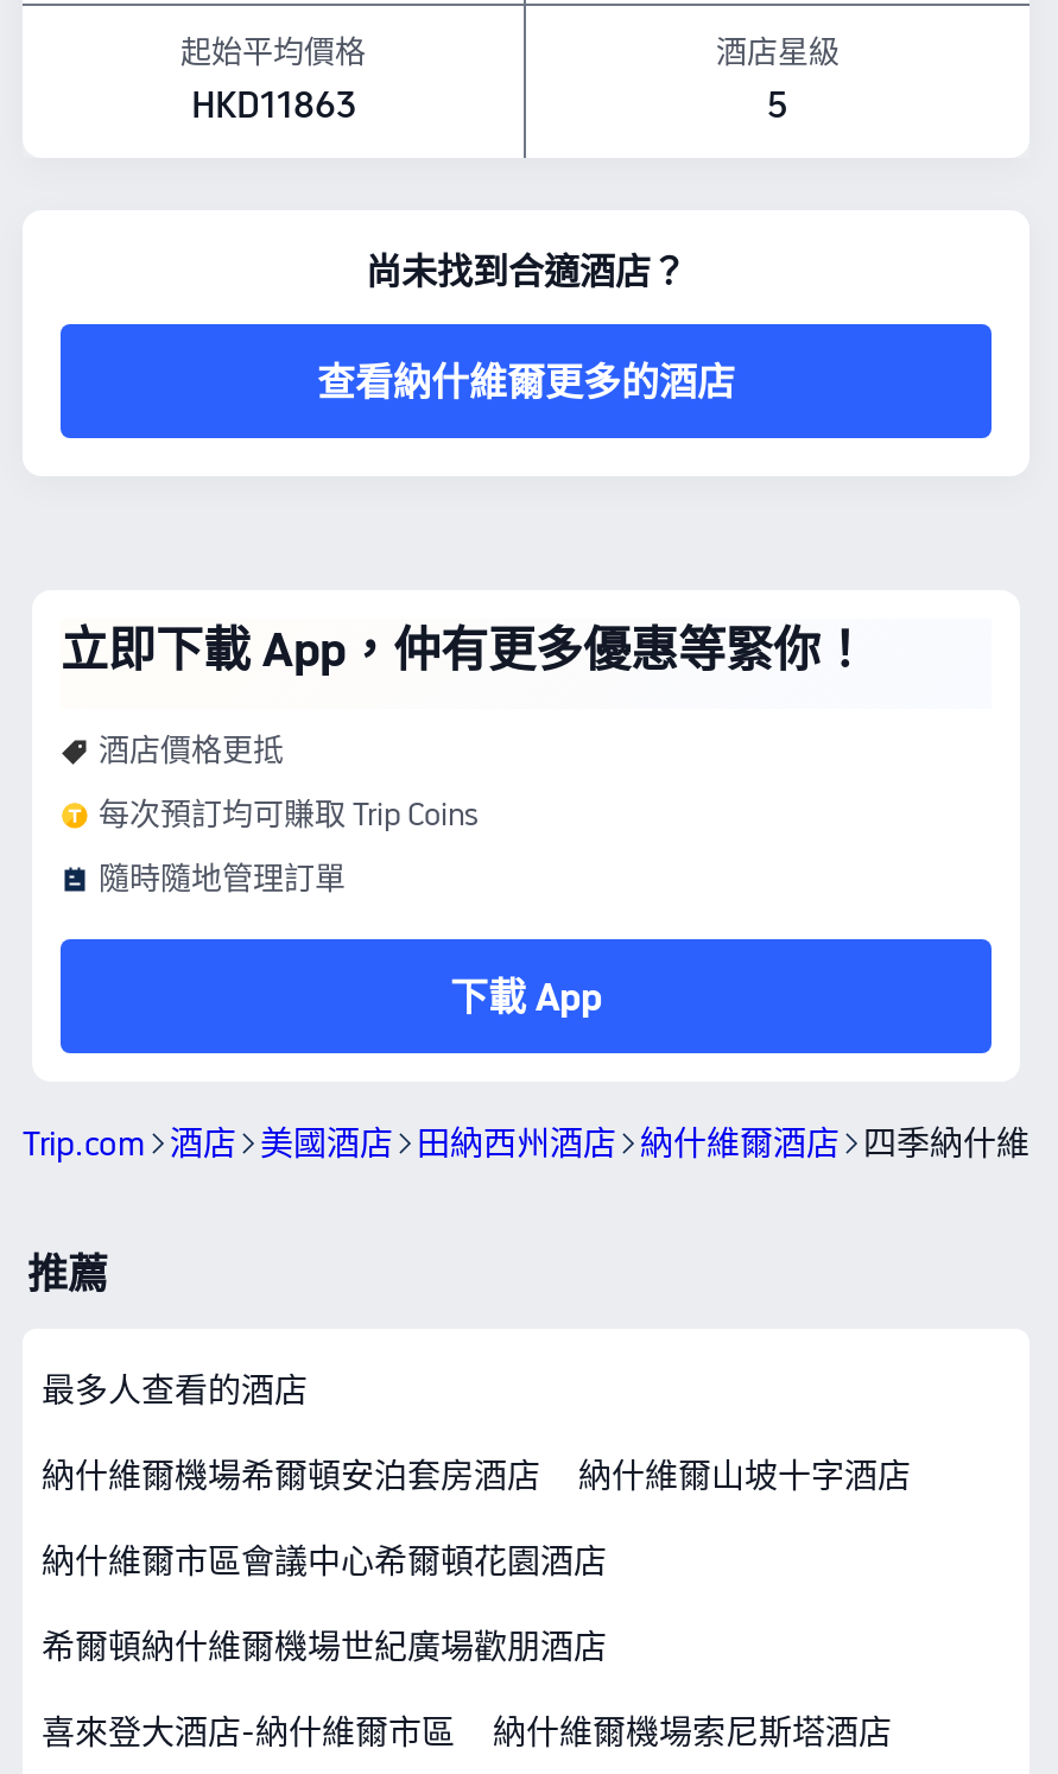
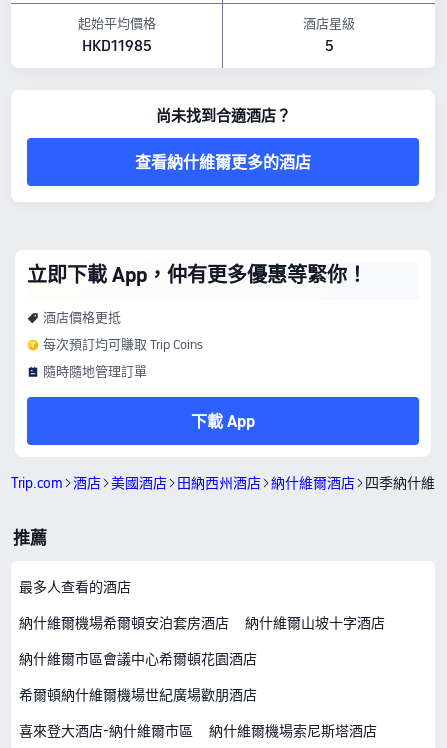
[191,84,355,127] HKD11863 -> [81,37,151,55] HKD11985

